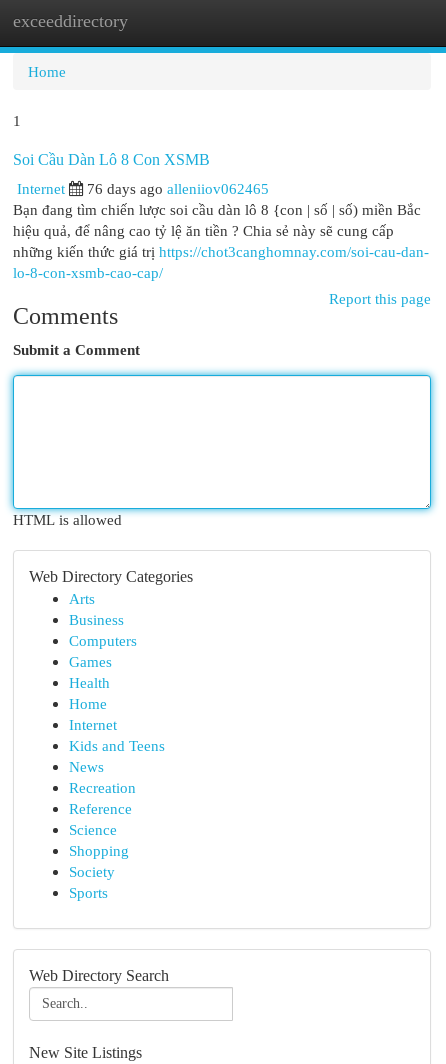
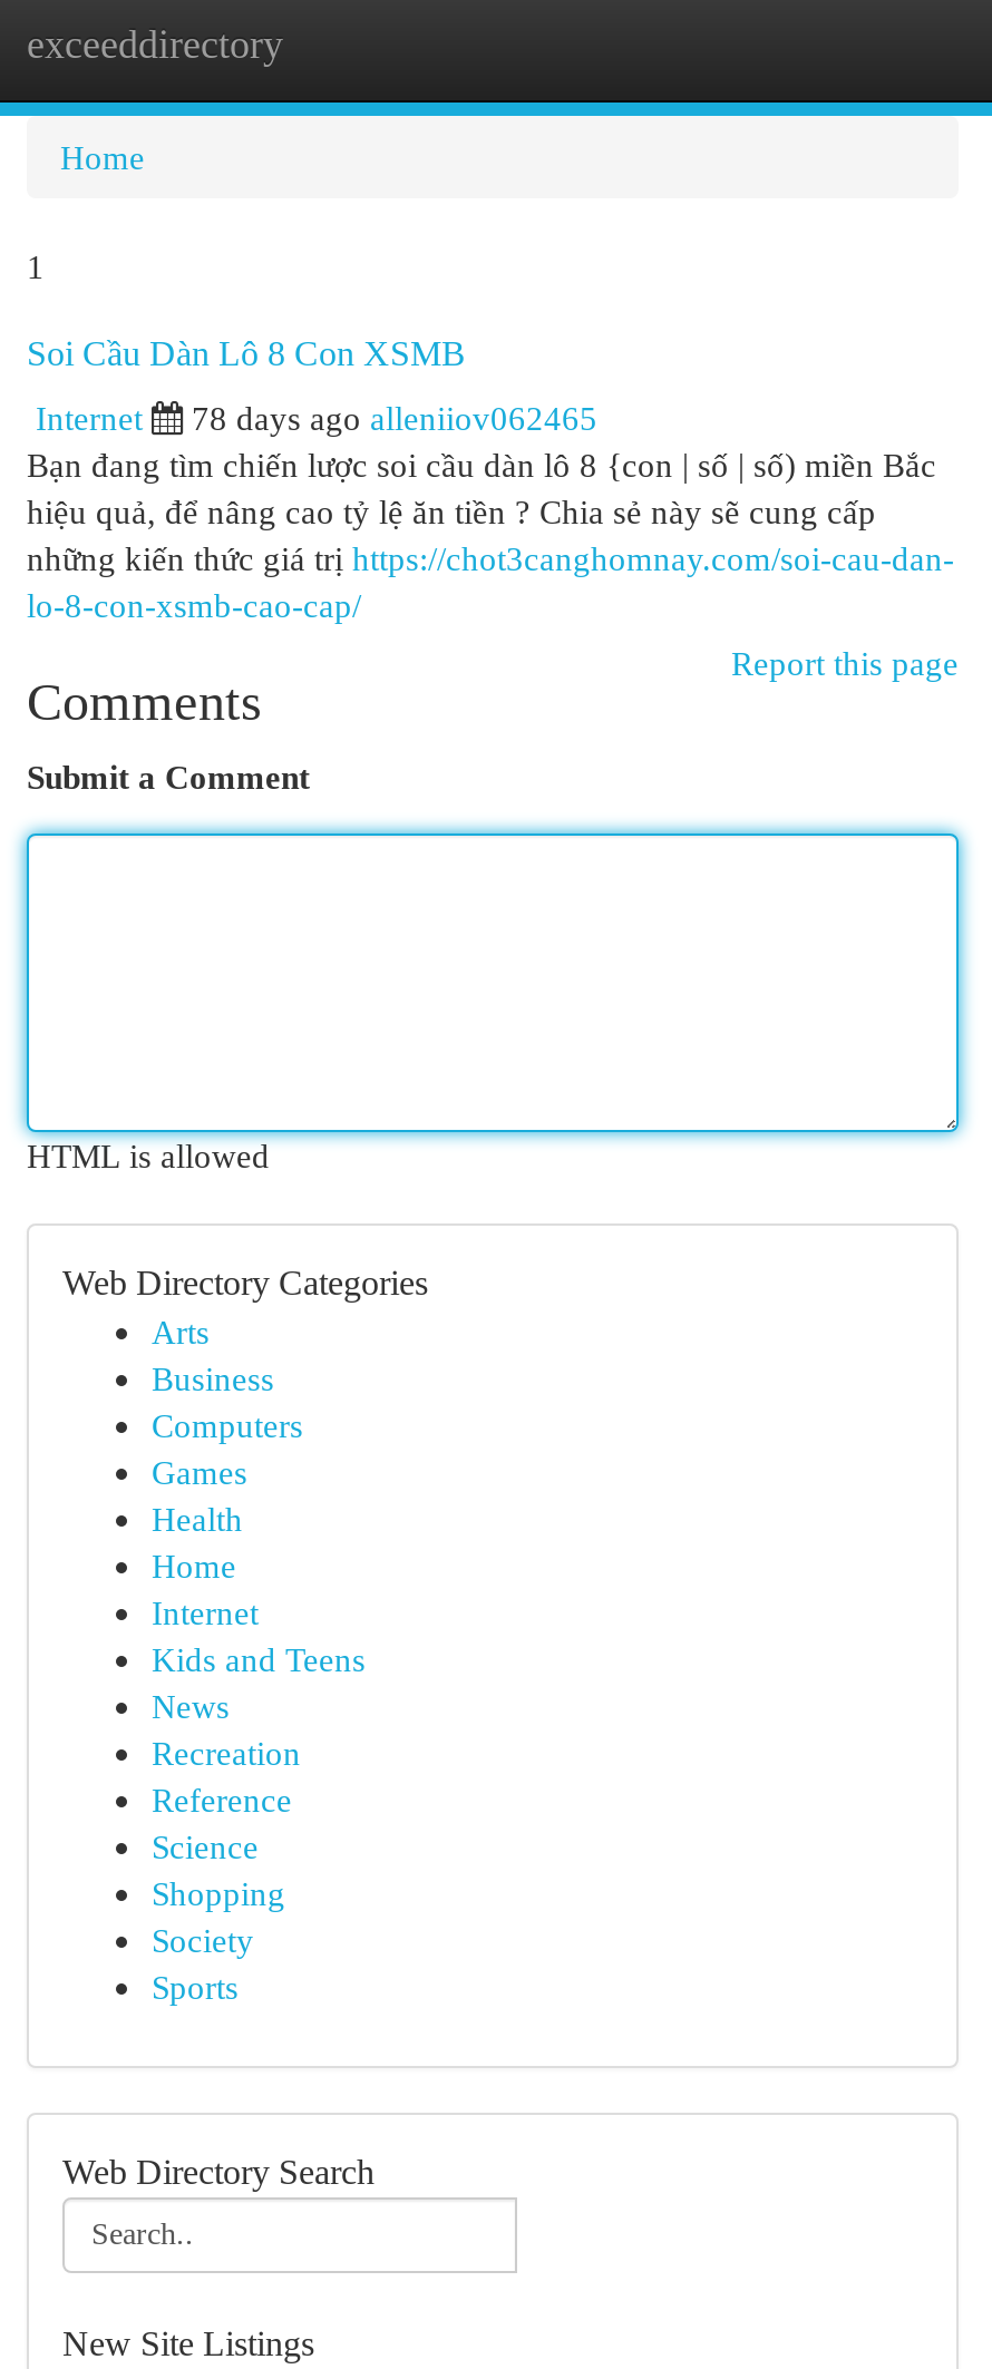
[87,180,269,197] 76 days ago alleniiov062465 -> [192,399,597,437] 78 days ago alleniiov062465

